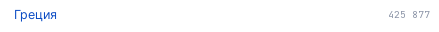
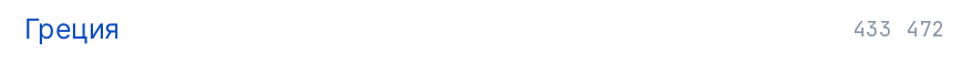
[388,8,430,21] 425 877 -> [852,14,945,43] 433 472

